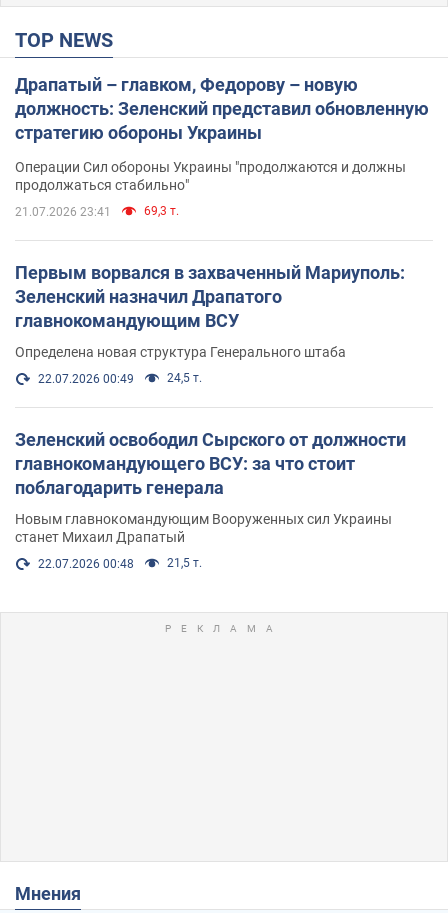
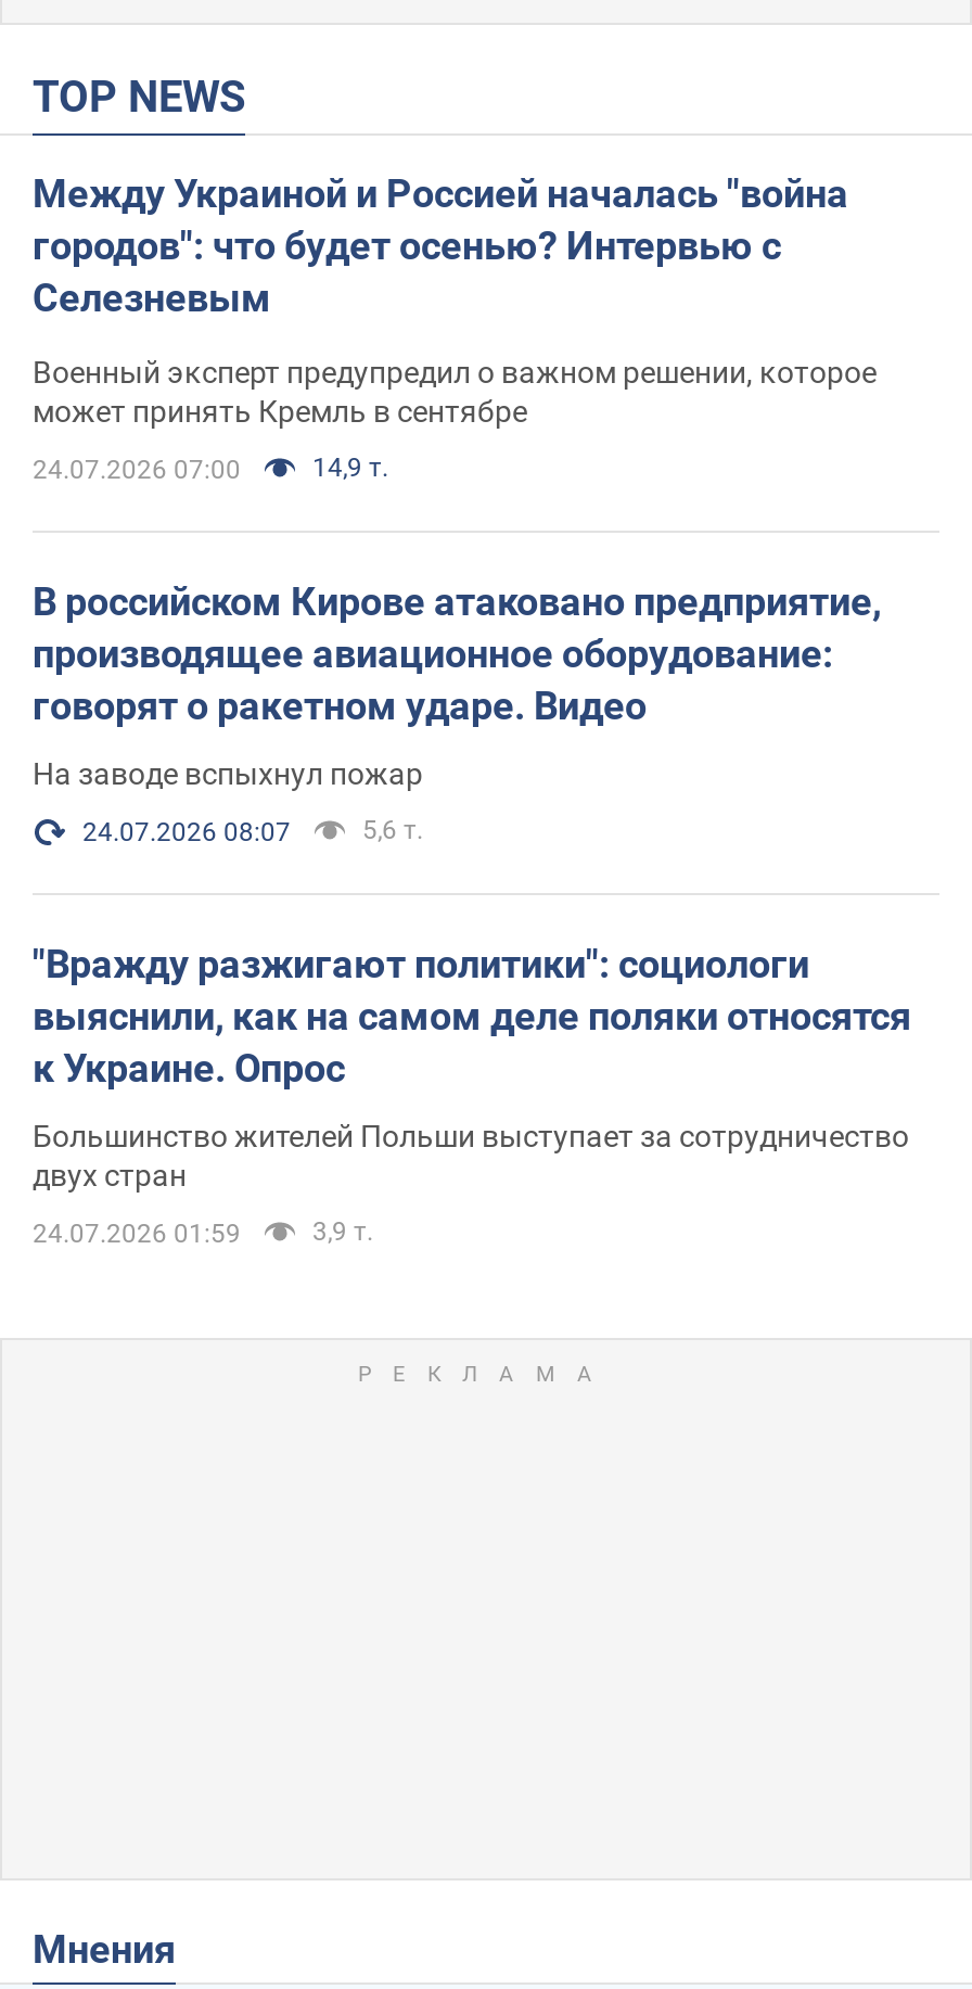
[15,74,429,143] Драпатый – главком, Федорову – новую | должность: Зеленский представил обновленную | стратегию обороны Украины -> [33,170,848,319] Между Украиной и Россией началась "война | городов": что будет осенью? Интервью с | Селезневым
[15,159,406,193] Операции Сил обороны Украины "продолжаются и должны | продолжаться стабильно" -> [33,354,877,428] Военный эксперт предупредил о важном решении, которое | может принять Кремль в сентябре
[15,204,179,219] 21.07.2026 23:41 | 69,3 т. -> [33,452,388,484] 24.07.2026 07:00 | 14,9 т.
[15,262,405,331] Первым ворвался в захваченный Мариуполь: | Зеленский назначил Драпатого | главнокомандующим ВСУ -> [33,578,881,727] В российском Кирове атаковано предприятие, | производящее авиационное оборудование: | говорят о ракетном ударе. Видео
[15,344,346,360] Определена новая структура Генерального штаба -> [33,756,423,790] На заводе вспыхнул пожар
[38,371,202,386] 22.07.2026 00:49 | 24,5 т. -> [82,814,423,847] 24.07.2026 08:07 | 5,6 т.
[15,429,406,498] Зеленский освободил Сырского от должности | главнокомандующего ВСУ: за что стоит | поблагодарить генерала -> [33,940,911,1090] "Вражду разжигают политики": социологи | выяснили, как на самом деле поляки относятся | к Украине. Опрос
[15,511,392,545] Новым главнокомандующим Вооруженных сил Украины | станет Михаил Драпатый -> [33,1118,909,1192] Большинство жителей Польши выступает за сотрудничество | двух стран
[38,556,202,571] 22.07.2026 00:48 | 21,5 т. -> [33,1216,373,1248] 24.07.2026 01:59 | 3,9 т.

